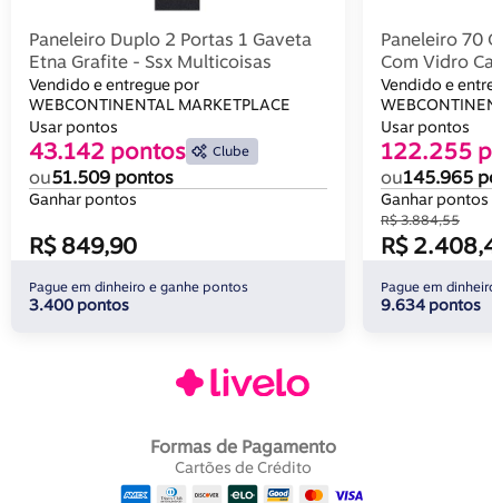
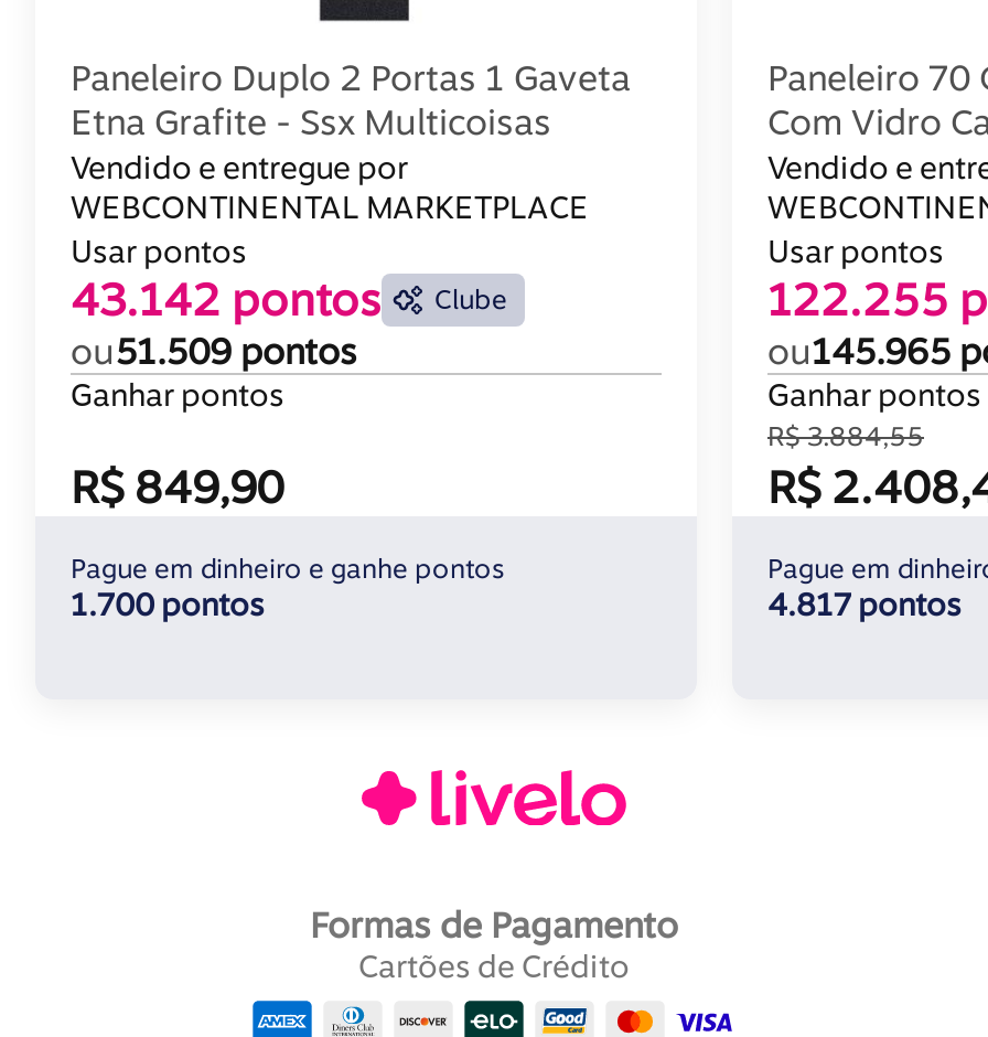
[29,295,129,314] 3.400 pontos -> [71,584,265,622] 1.700 pontos
[381,295,481,314] 9.634 pontos -> [767,584,962,622] 4.817 pontos

